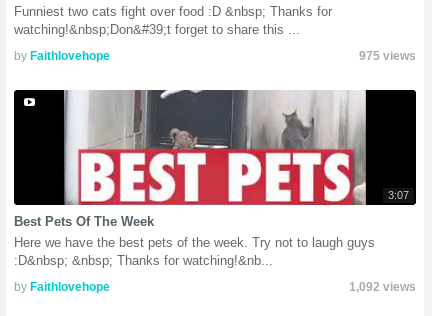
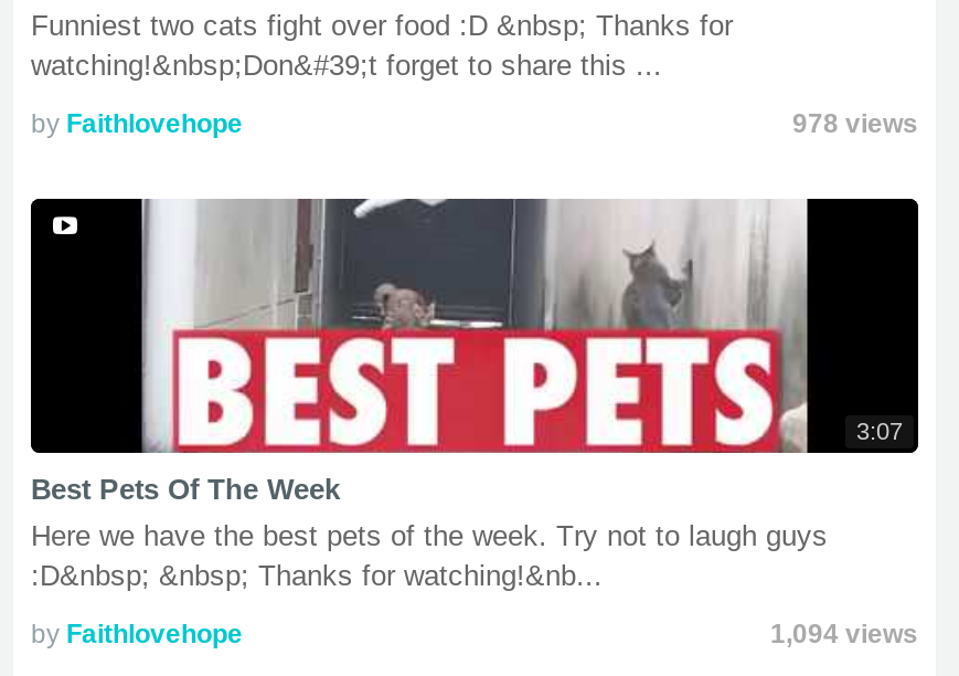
[359,49,416,63] 975 views -> [792,108,918,139] 978 views
[349,280,416,294] 1,092 views -> [770,619,918,649] 1,094 views

